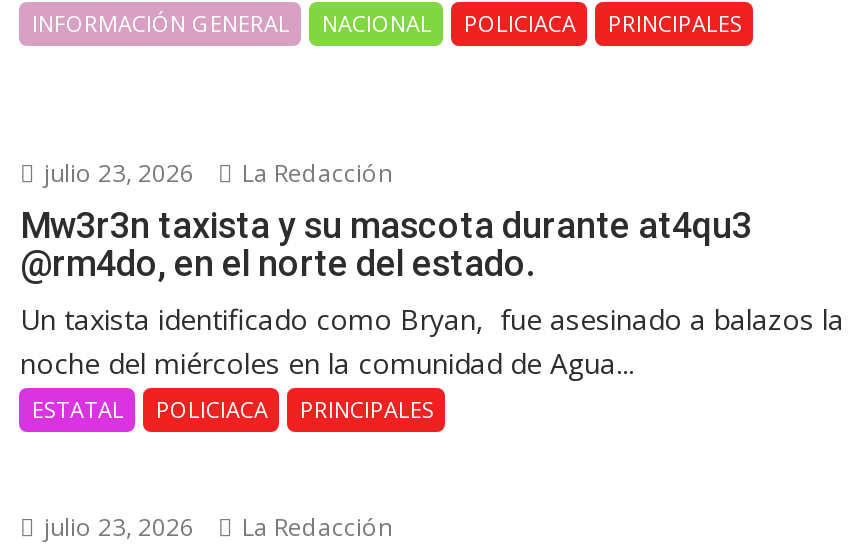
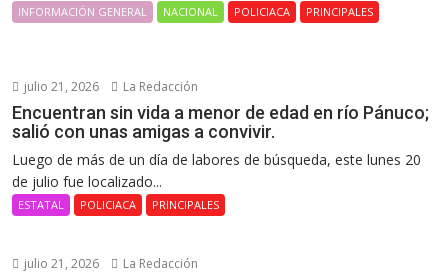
[38,156,392,190] julio 23, 2026 La Redacción -> [21,78,198,95] julio 21, 2026 La Redacción
[20,204,844,382] Mw3r3n taxista y su mascota durante at4qu3 | @rm4do, en el norte del estado. | Un taxista identificado como Bryan, fue asesinado a balazos la | noche del miércoles en la comunidad de Agua... -> [12,102,429,191] Encuentran sin vida a menor de edad en río Pánuco; | salió con unas amigas a convivir. | Luego de más de un día de labores de búsqueda, este lunes 20 | de julio fue localizado...
[38,510,392,544] julio 23, 2026 La Redacción -> [21,255,198,272] julio 21, 2026 La Redacción

